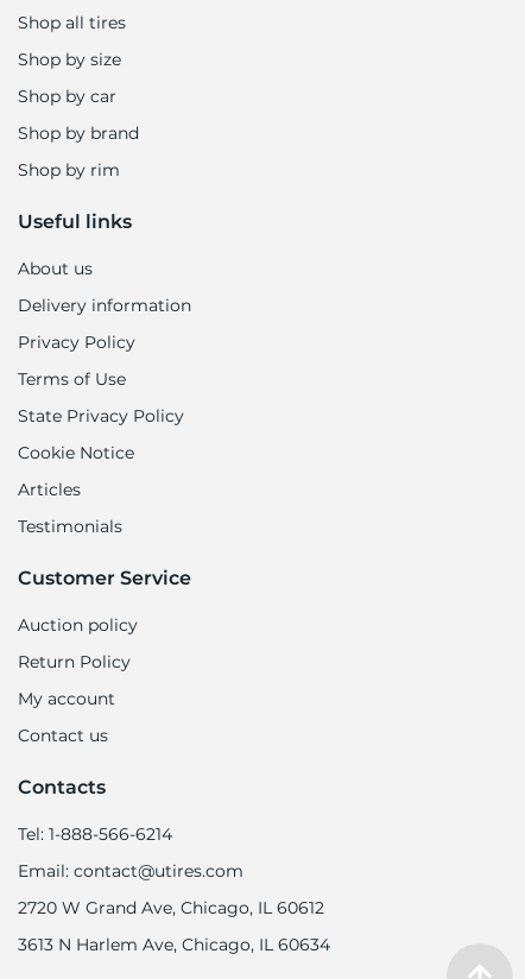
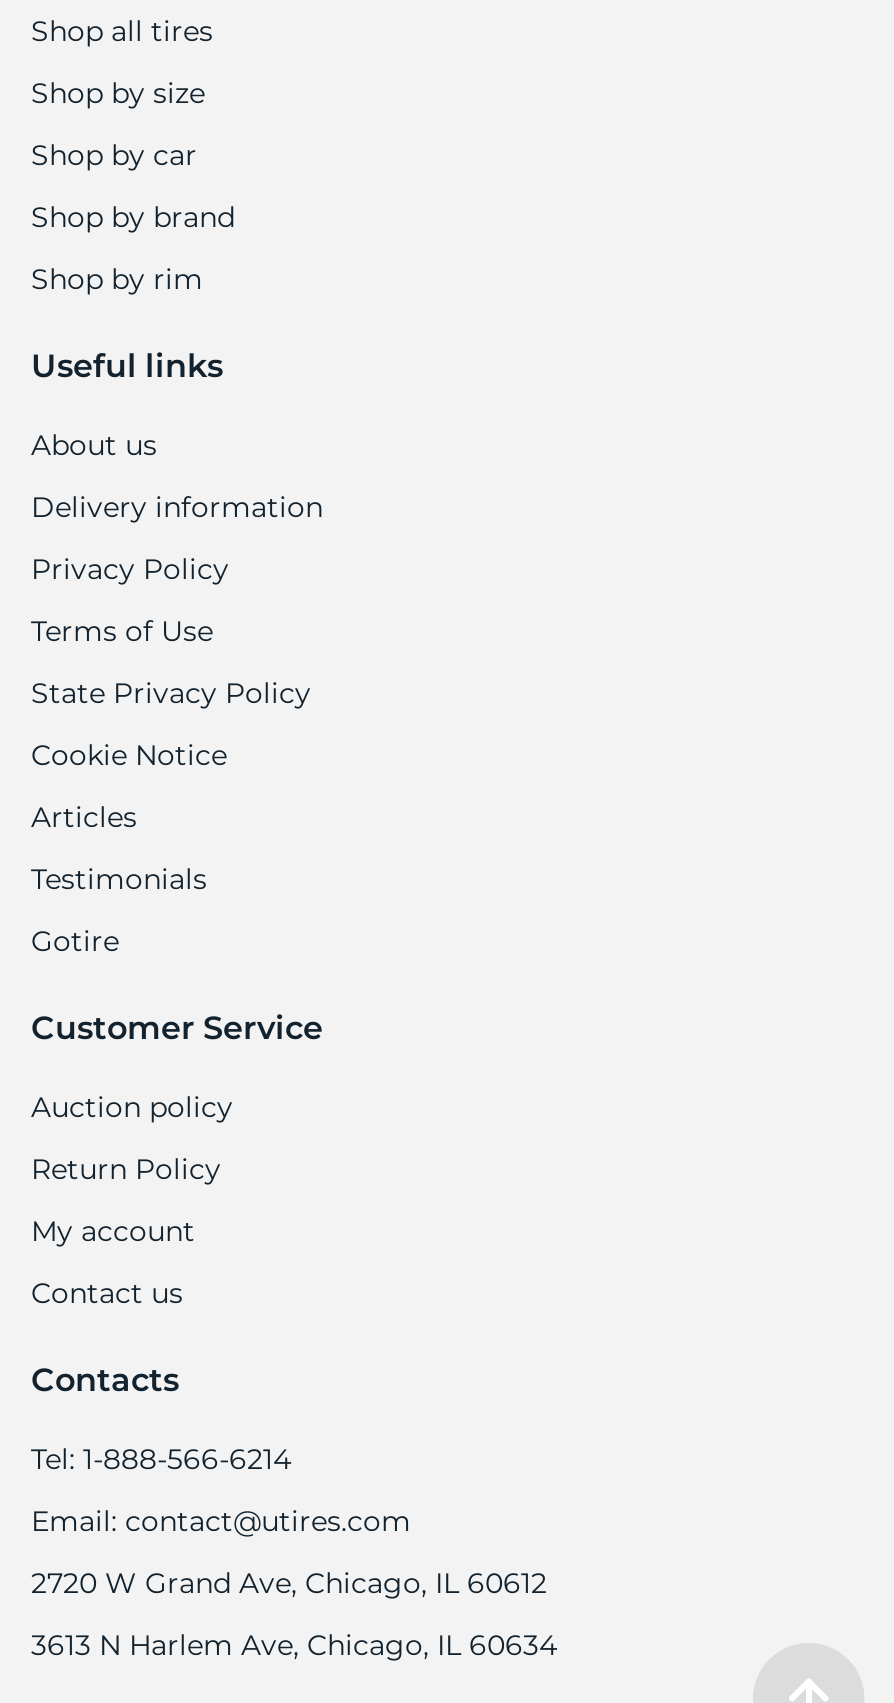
none -> [31,924,119,960] Gotire

